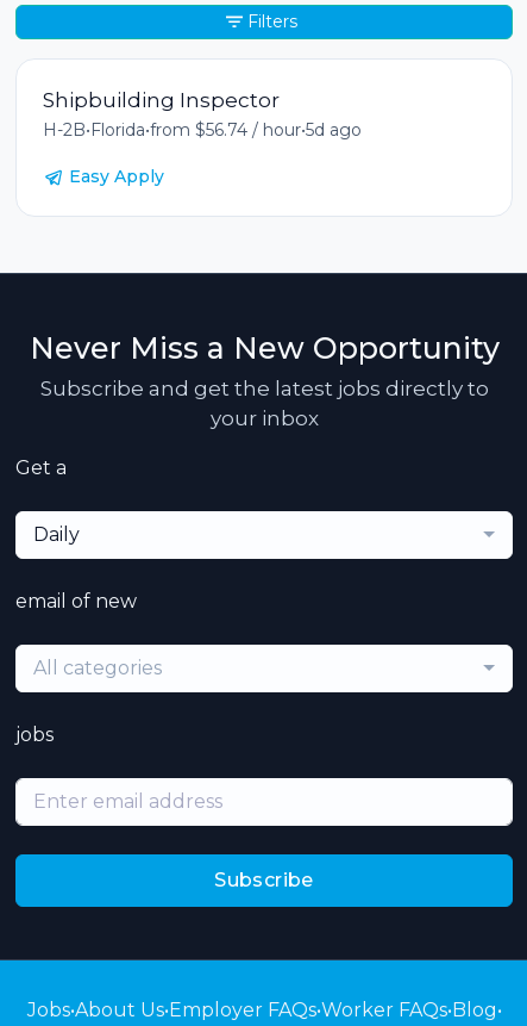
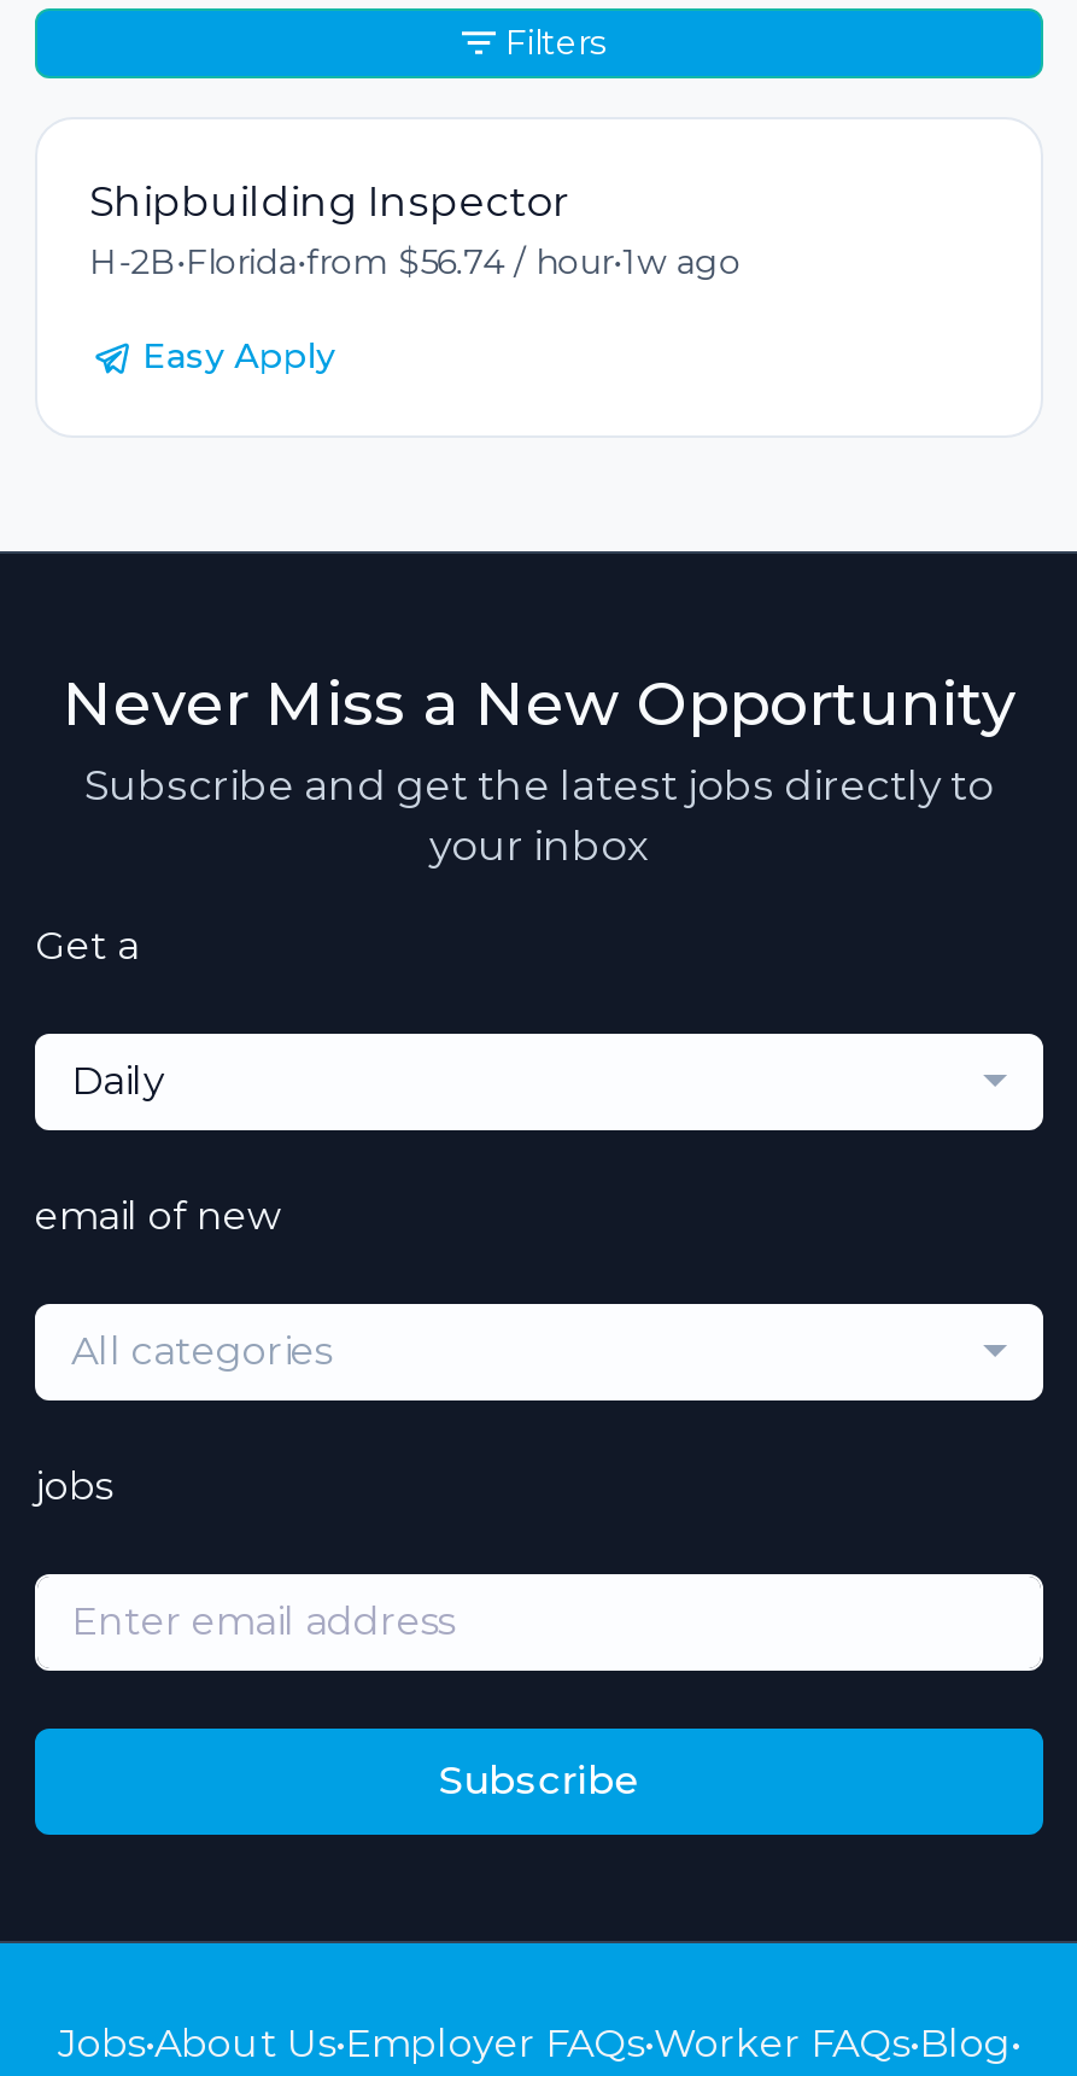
[42,120,361,141] H-2B•Florida•from $56.74 / hour•5d ago -> [89,241,741,284] H-2B•Florida•from $56.74 / hour•1w ago

